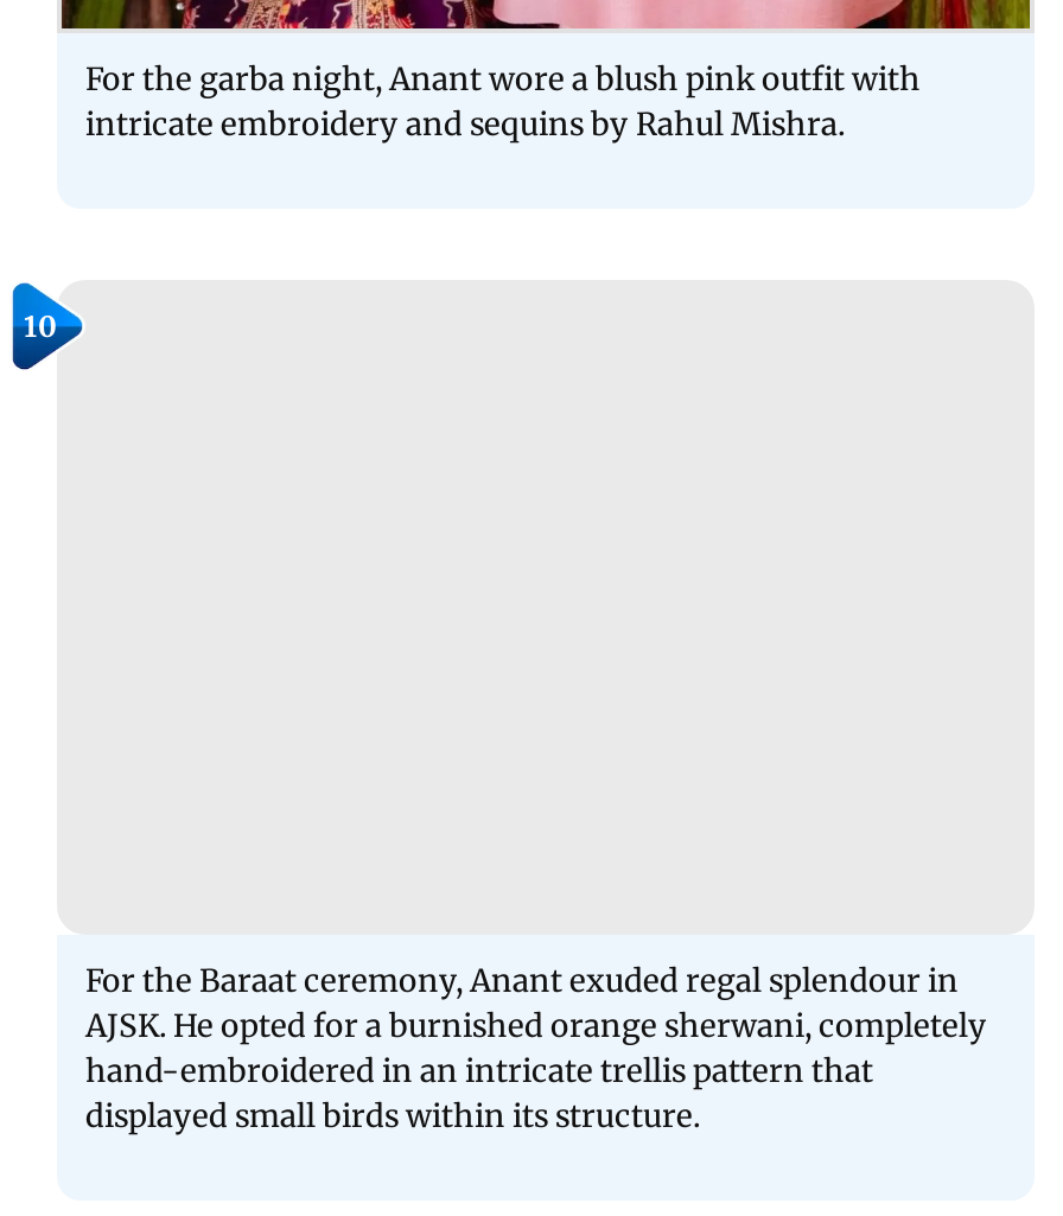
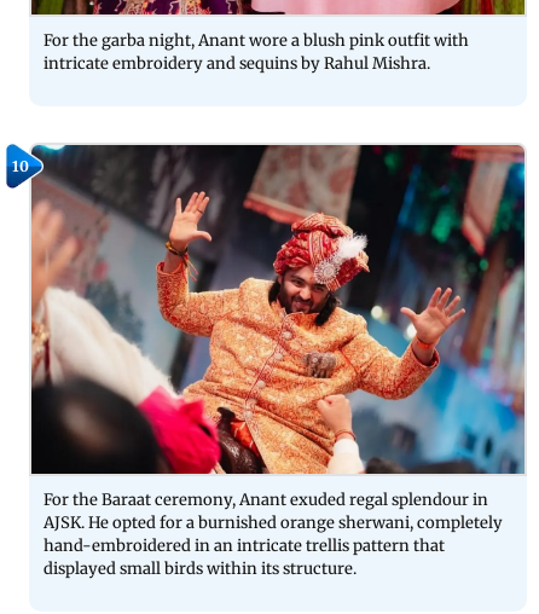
none -> [30,144,526,476] [image]

